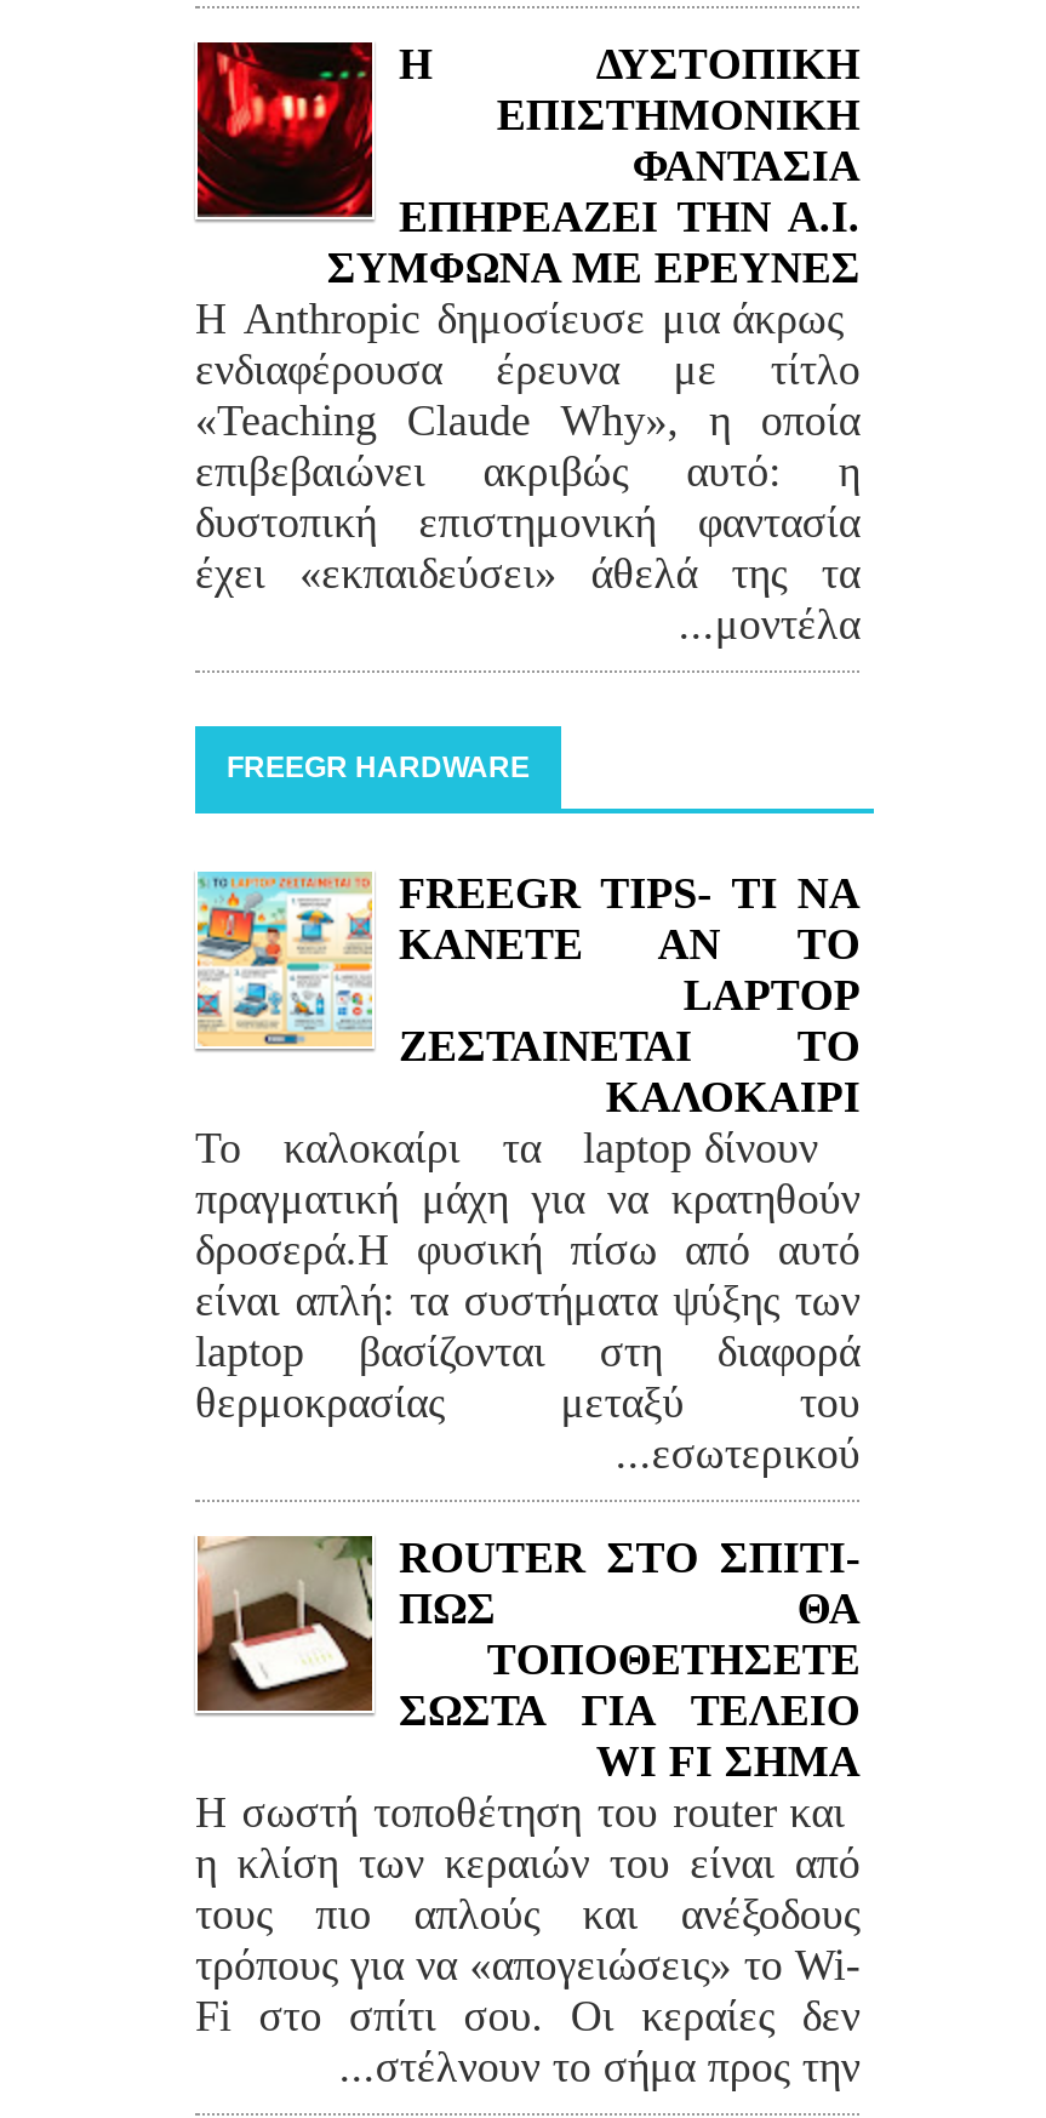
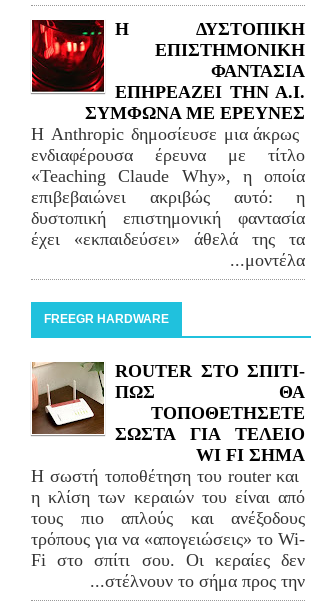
[195,868,860,1477] [image] | FREEGR TIPS- ΤΙ ΝΑ | ΚΑΝΕΤΕ ΑΝ ΤΟ | LAPTOP | ΖΕΣΤΑΙΝΕΤΑΙ ΤΟ | ΚΑΛΟΚΑΙΡΙ | Το καλοκαίρι τα laptop δίνουν | πραγματική μάχη για να κρατηθούν | δροσερά.Η φυσική πίσω από αυτό | είναι απλή: τα συστήματα ψύξης των | laptop βασίζονται στη διαφορά | θερμοκρασίας μεταξύ του | εσωτερικού... -> none

